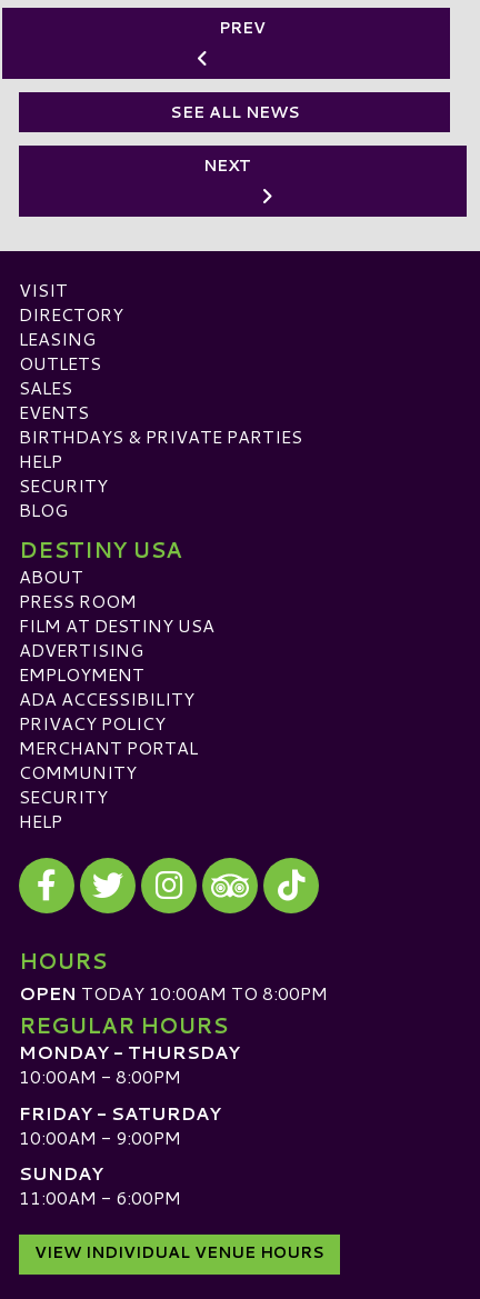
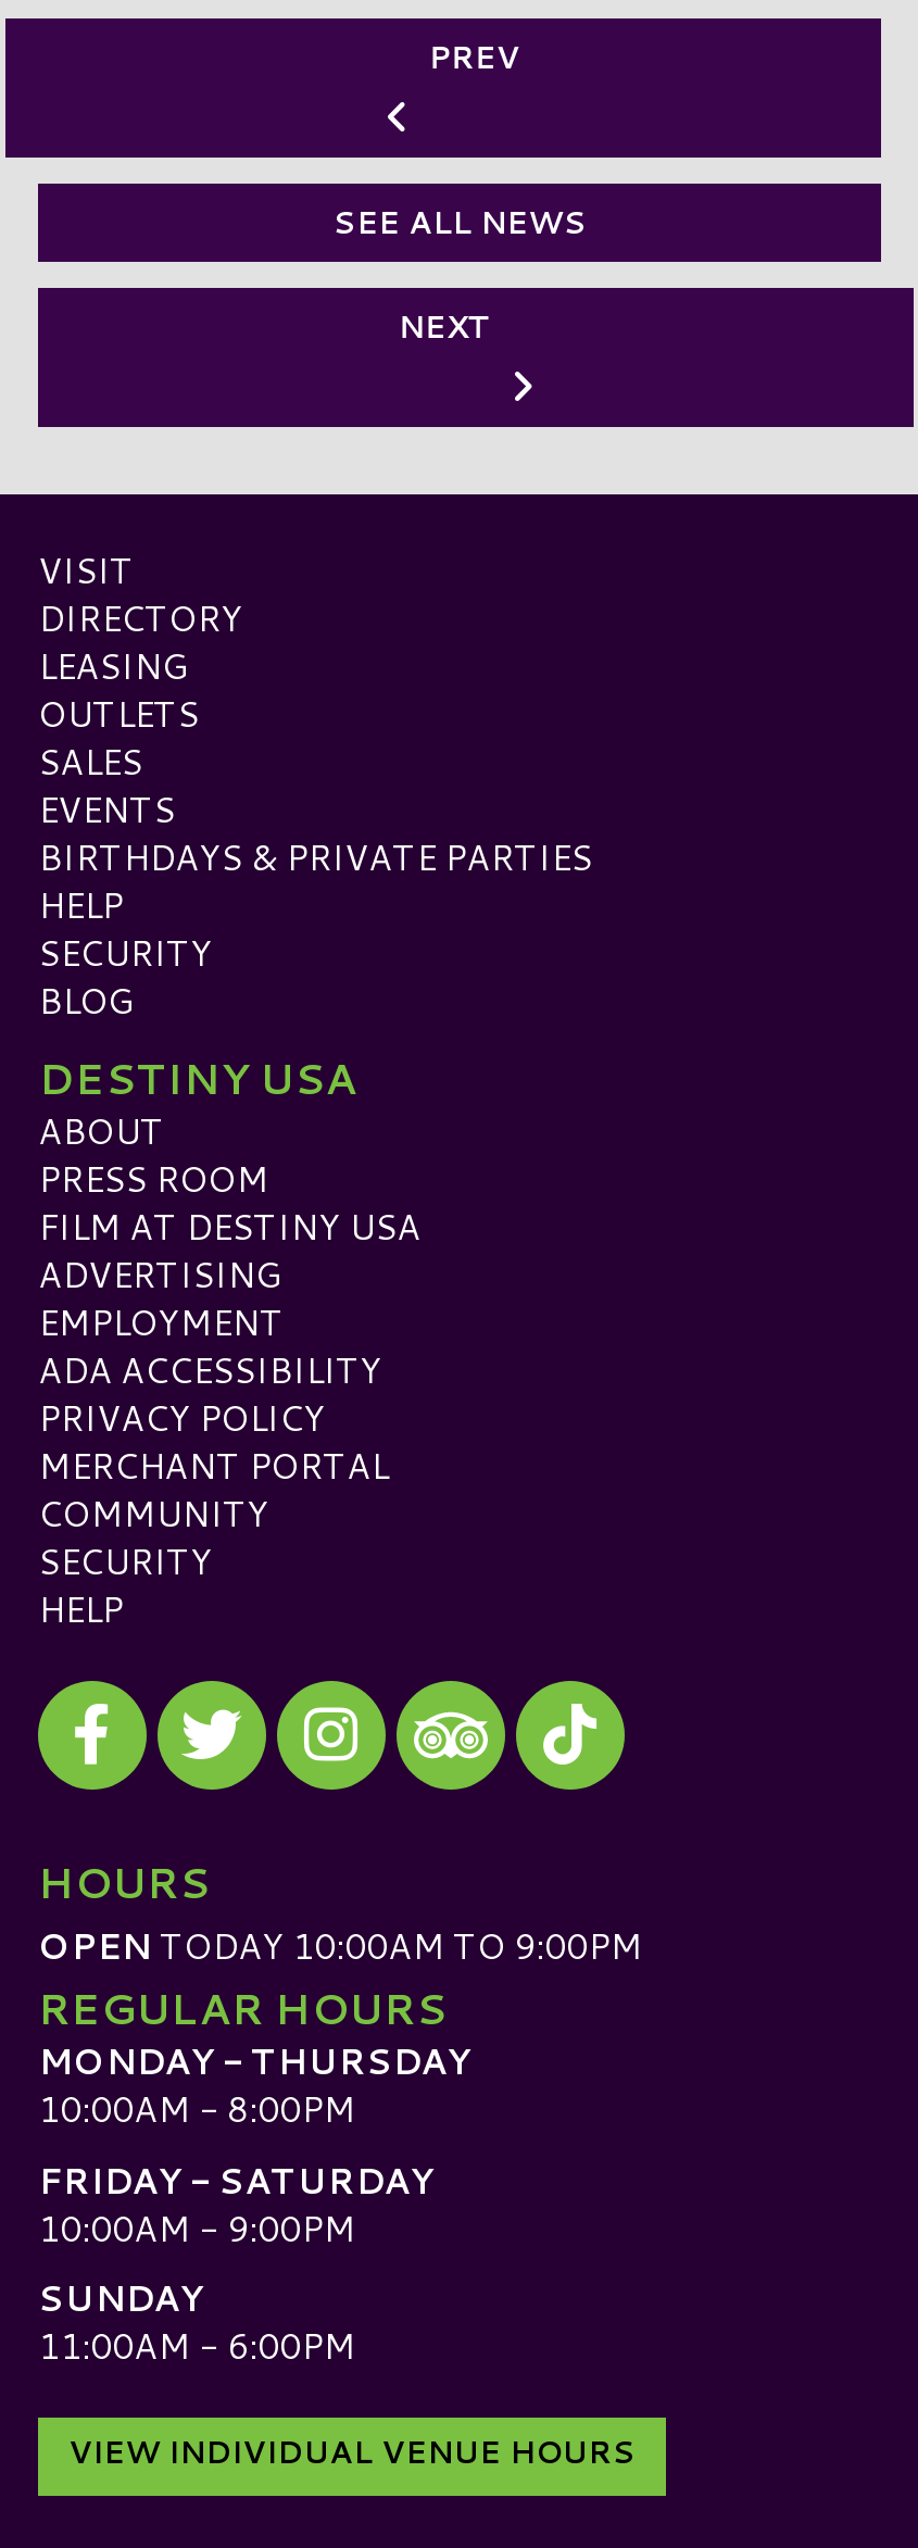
[19,980,328,1006] OPEN TODAY 10:00AM TO 8:00PM -> [38,1920,642,1970] OPEN TODAY 10:00AM TO 9:00PM

